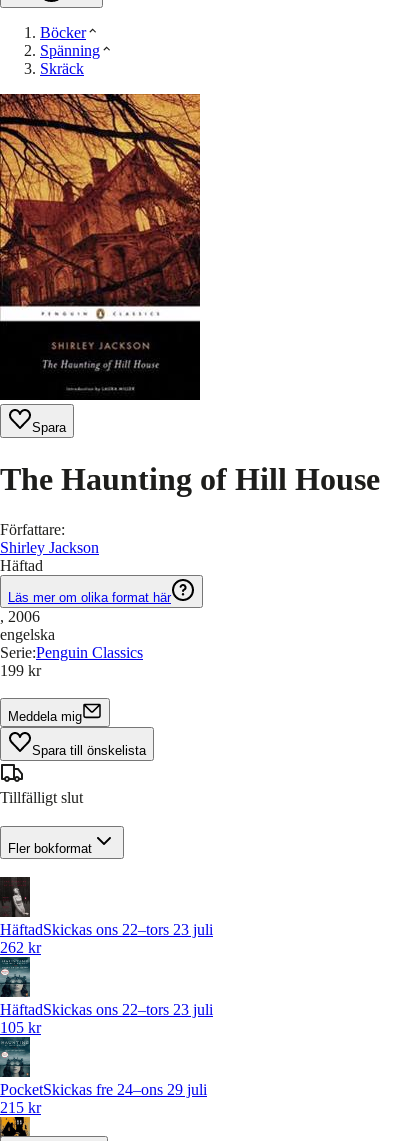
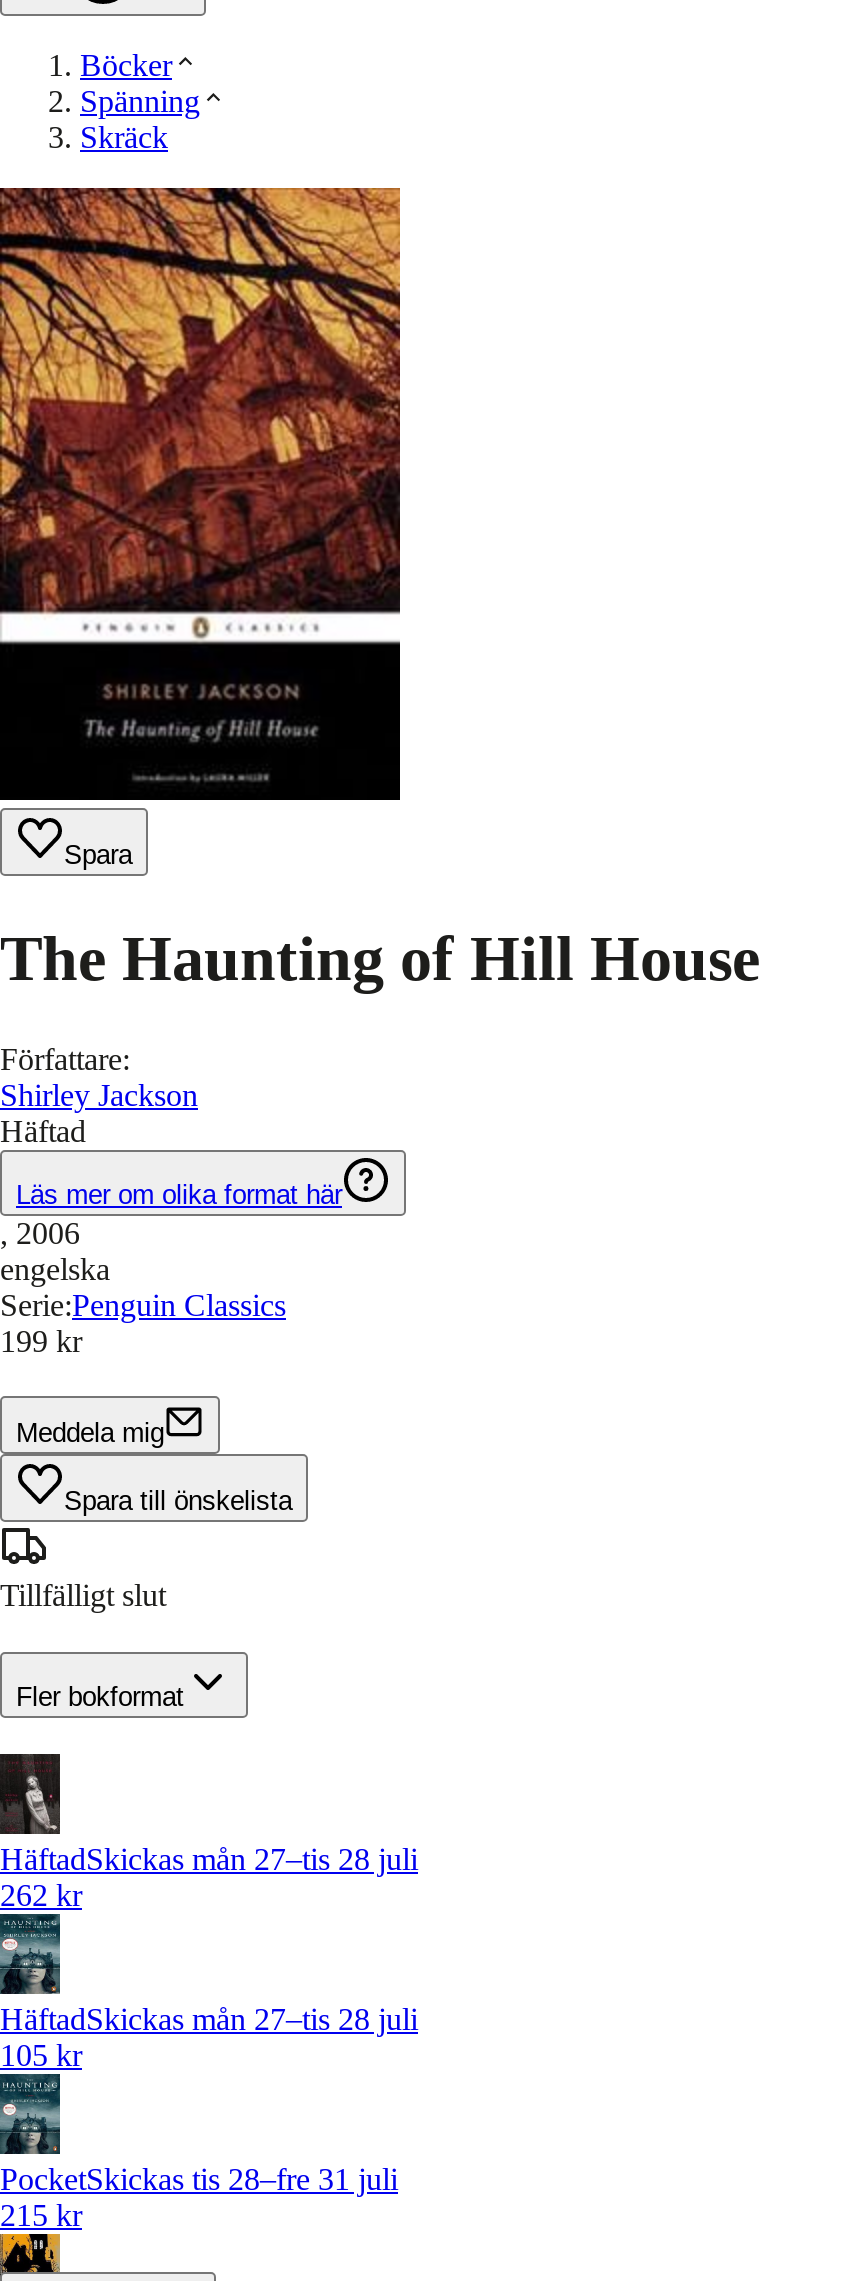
[0,921,213,938] HäftadSkickas ons 22–tors 23 juli -> [0,1843,418,1877] HäftadSkickas mån 27–tis 28 juli
[0,1001,213,1018] HäftadSkickas ons 22–tors 23 juli -> [0,2003,418,2037] HäftadSkickas mån 27–tis 28 juli
[0,1081,207,1098] PocketSkickas fre 24–ons 29 juli -> [0,2163,398,2197] PocketSkickas tis 28–fre 31 juli

